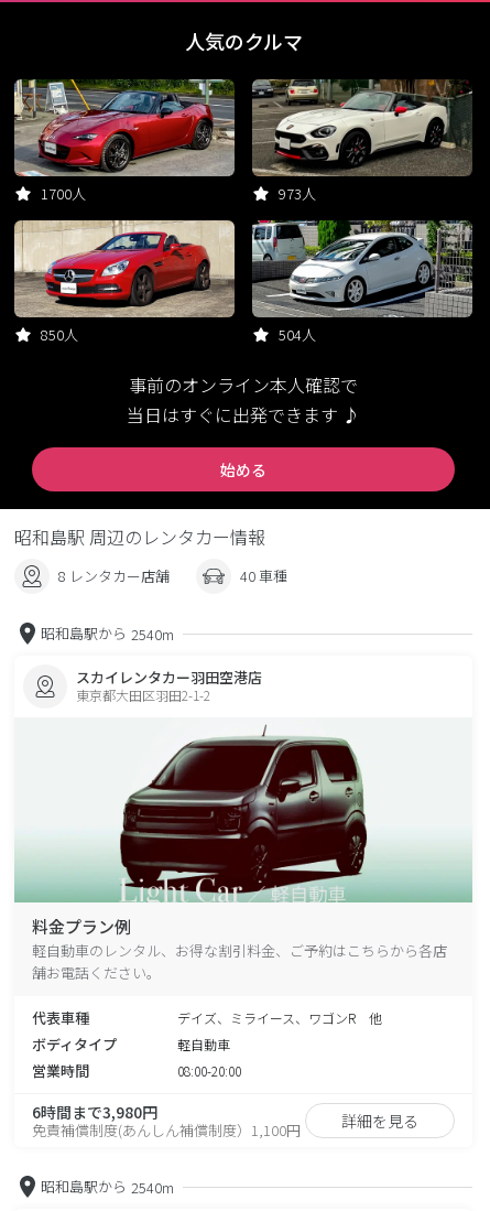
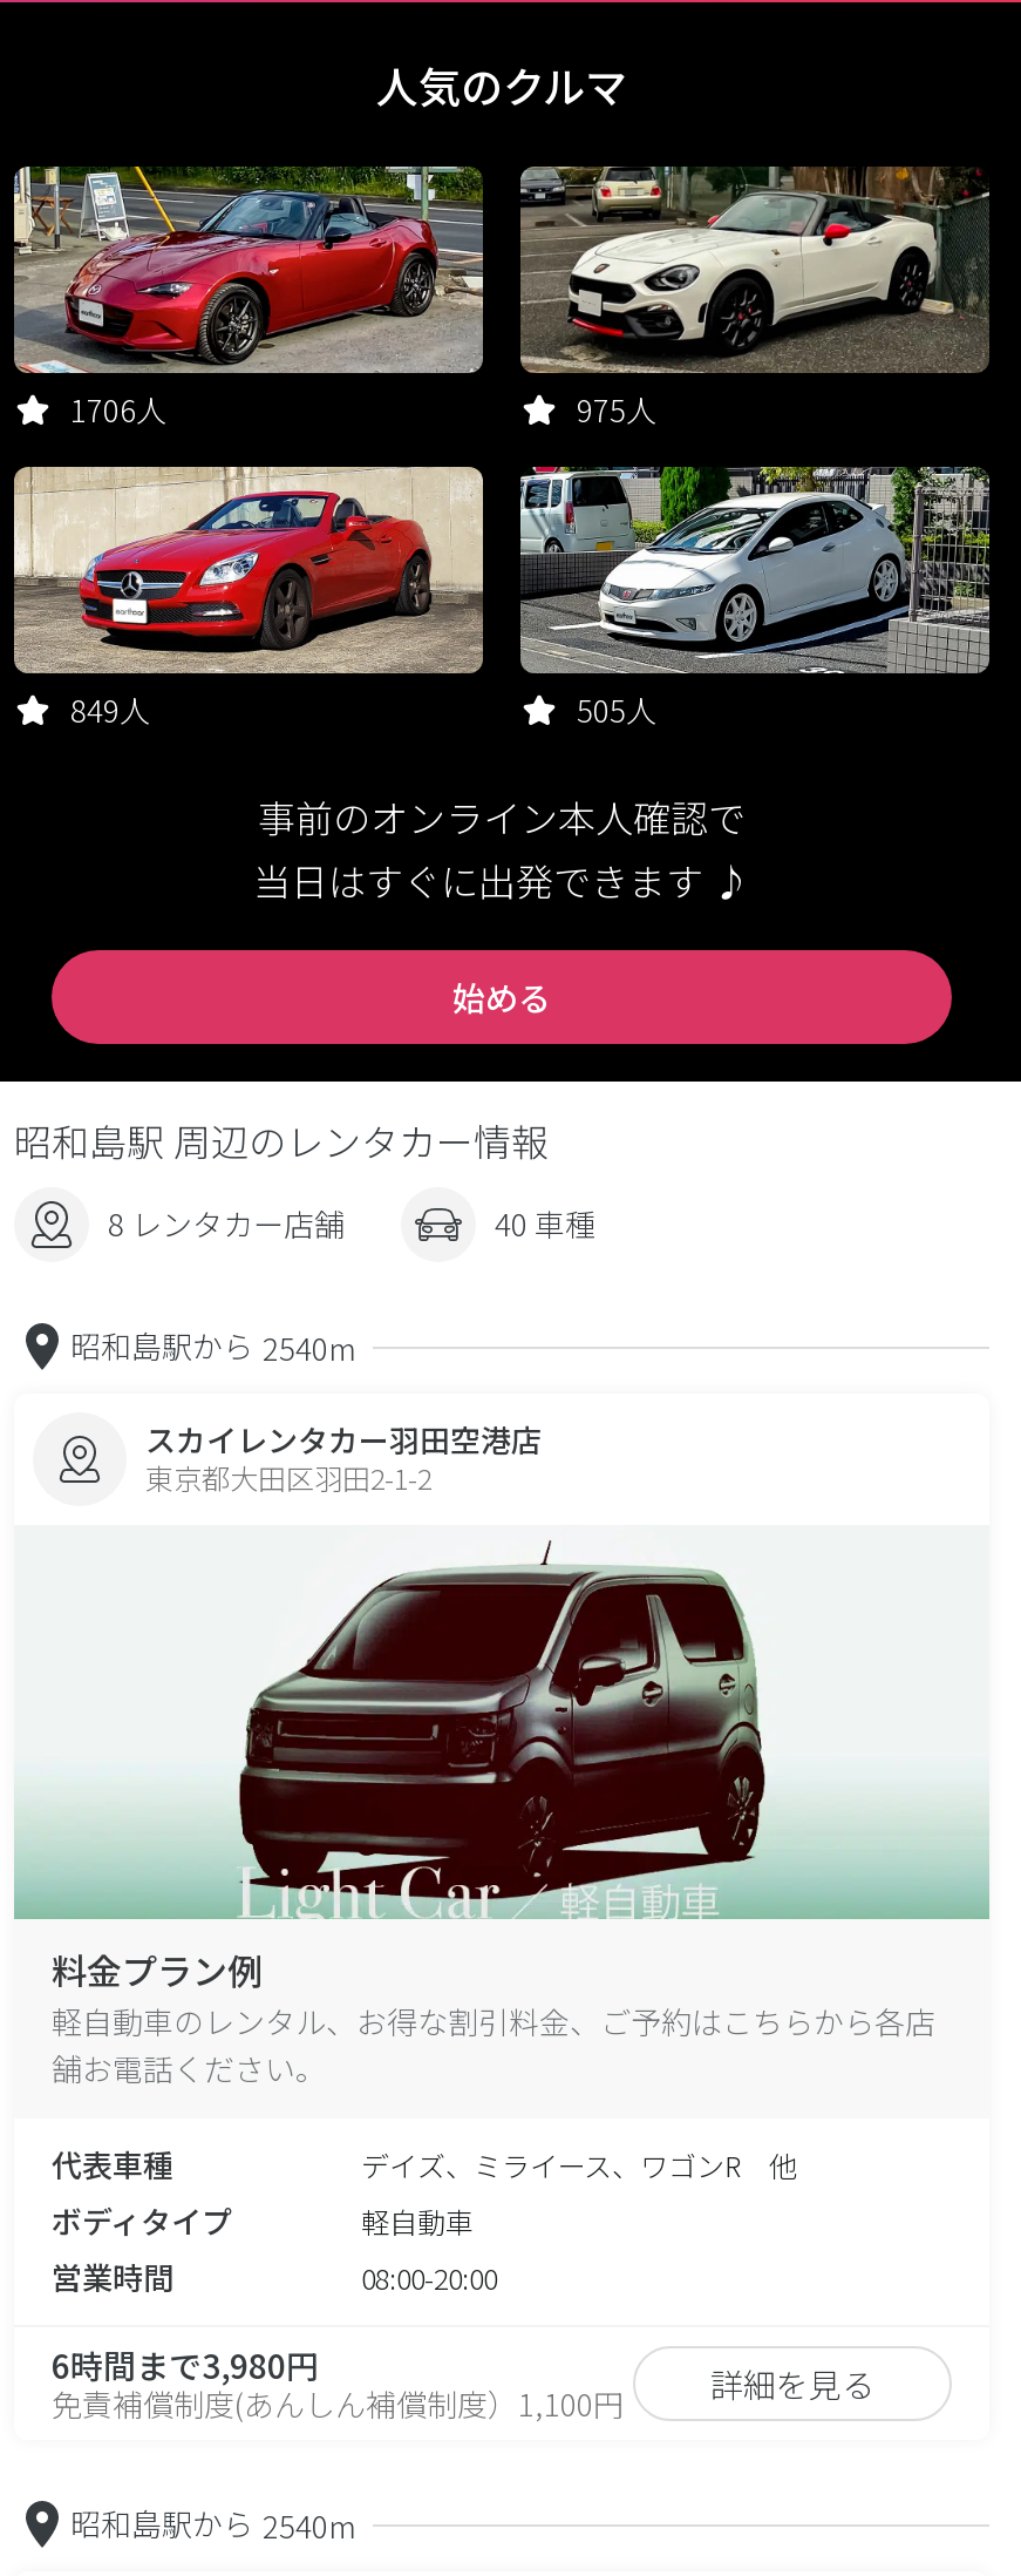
[41,183,86,204] 1700人 -> [70,387,166,432] 1706人
[279,183,316,204] 973人 -> [577,387,656,432] 975人
[41,324,78,345] 850人 -> [70,687,150,732] 849人
[279,324,316,345] 504人 -> [577,687,656,732] 505人

